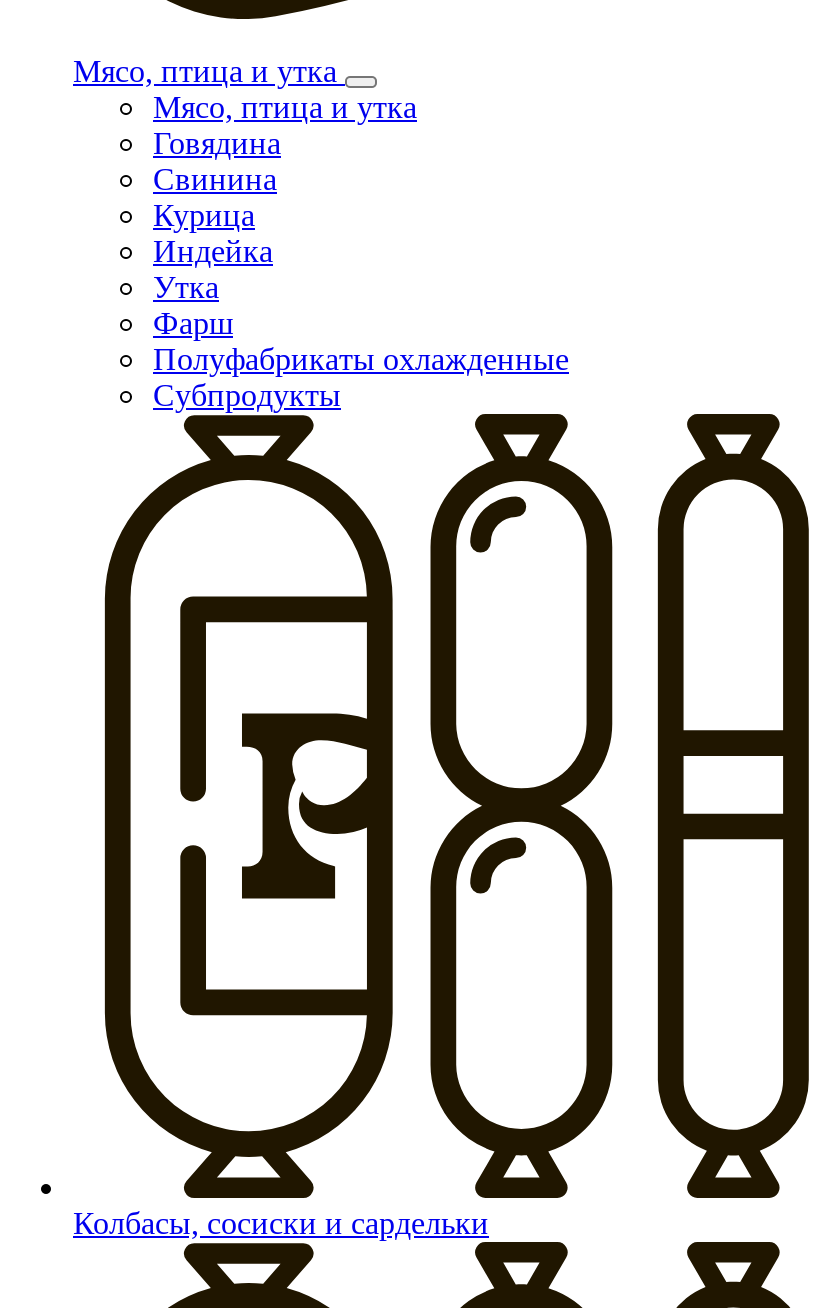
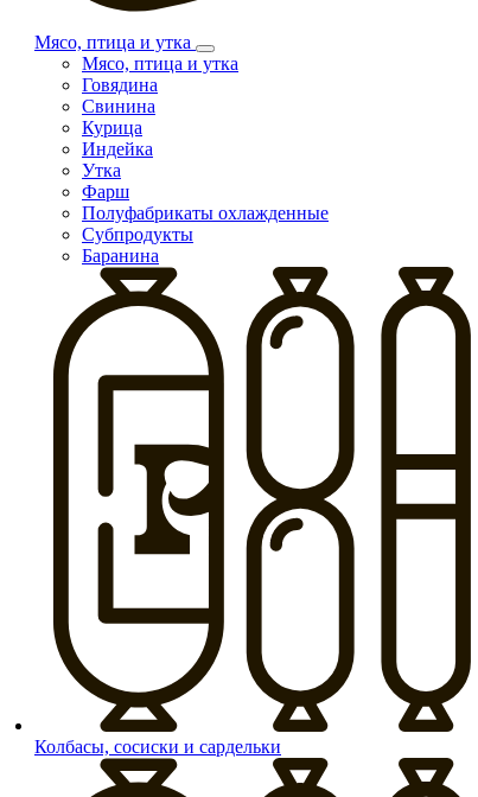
none -> [82,246,159,266] Баранина

